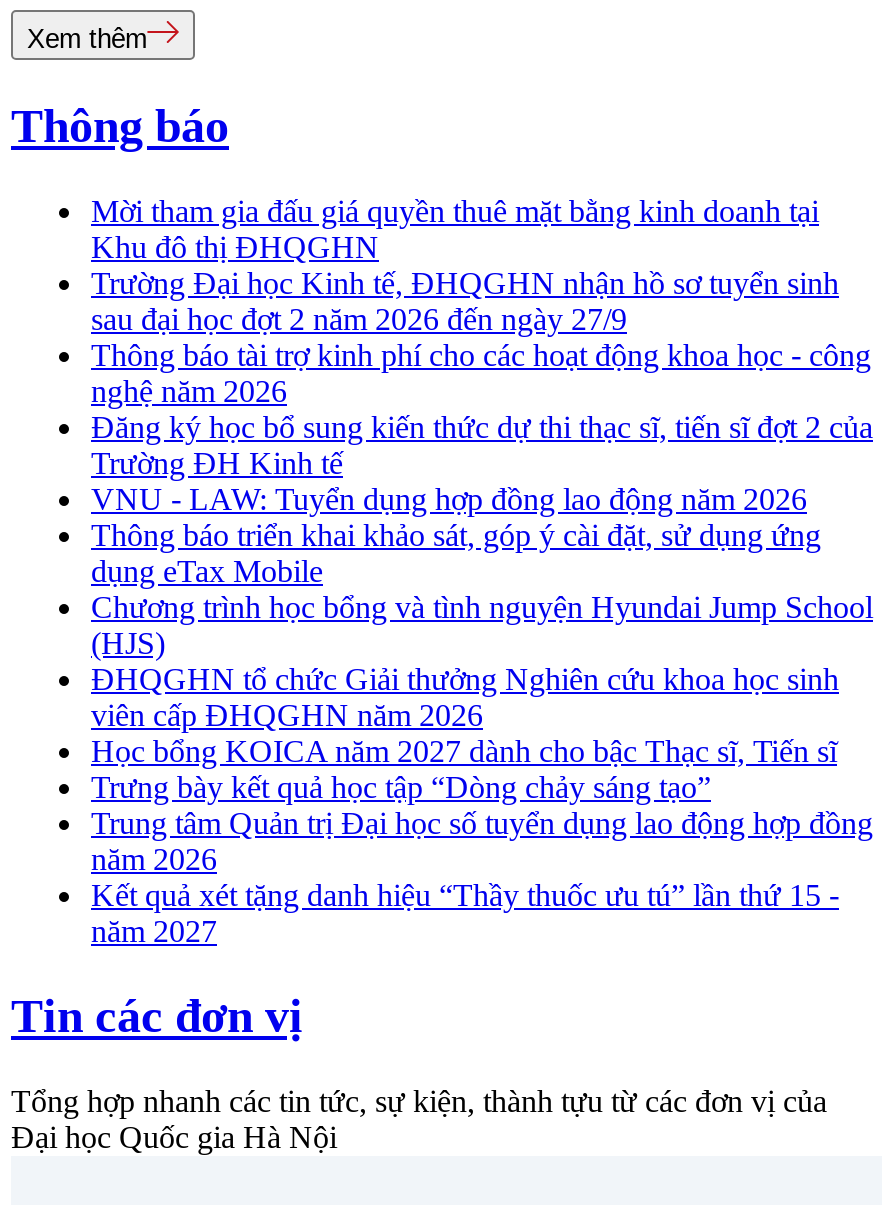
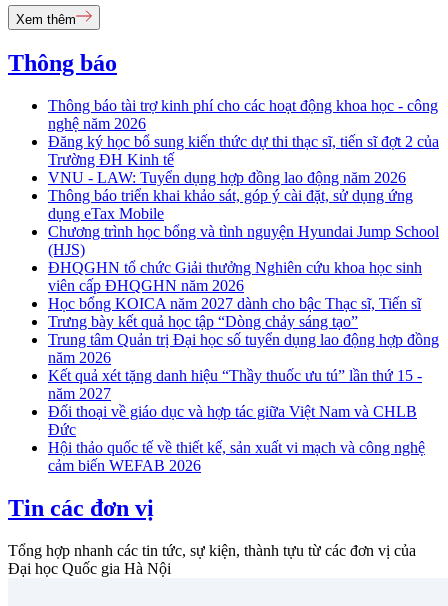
[91,194,839,336] Mời tham gia đấu giá quyền thuê mặt bằng kinh doanh tại | Khu đô thị ĐHQGHN | Trường Đại học Kinh tế, ĐHQGHN nhận hồ sơ tuyển sinh | sau đại học đợt 2 năm 2026 đến ngày 27/9 -> none
moved [91,338,873,948] -> [48,97,439,402]: Thông báo tài trợ kinh phí cho các hoạt động khoa học - công | nghệ năm 2026 | Đăng ký học bổ sung kiến thức dự thi thạc sĩ, tiến sĩ đợt 2 của | ... | Kết quả xét tặng danh hiệu “Thầy thuốc ưu tú” lần thứ 15 - | năm 2027
none -> [48,403,425,474] Đối thoại về giáo dục và hợp tác giữa Việt Nam và CHLB | Đức | Hội thảo quốc tế về thiết kế, sản xuất vi mạch và công nghệ | cảm biến WEFAB 2026

